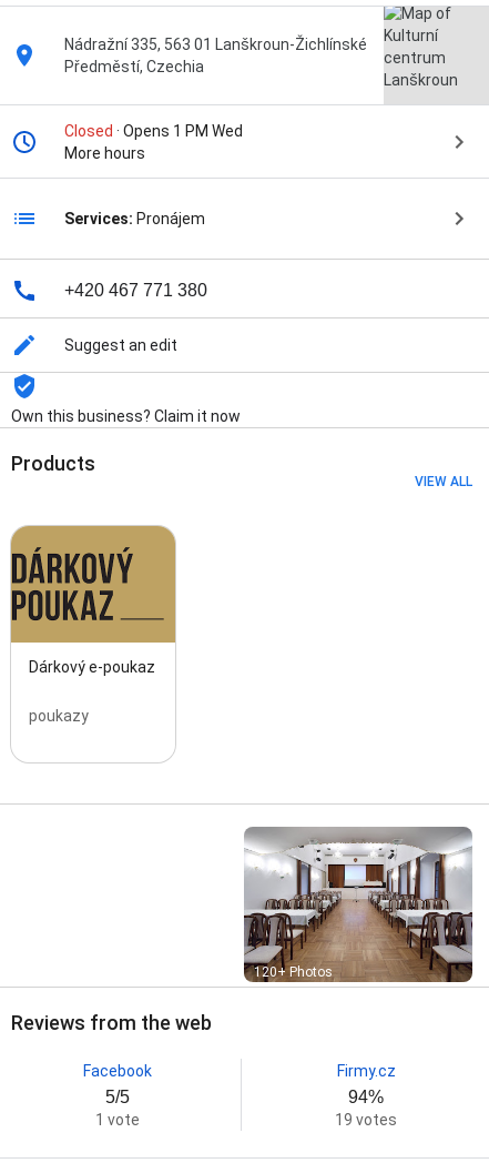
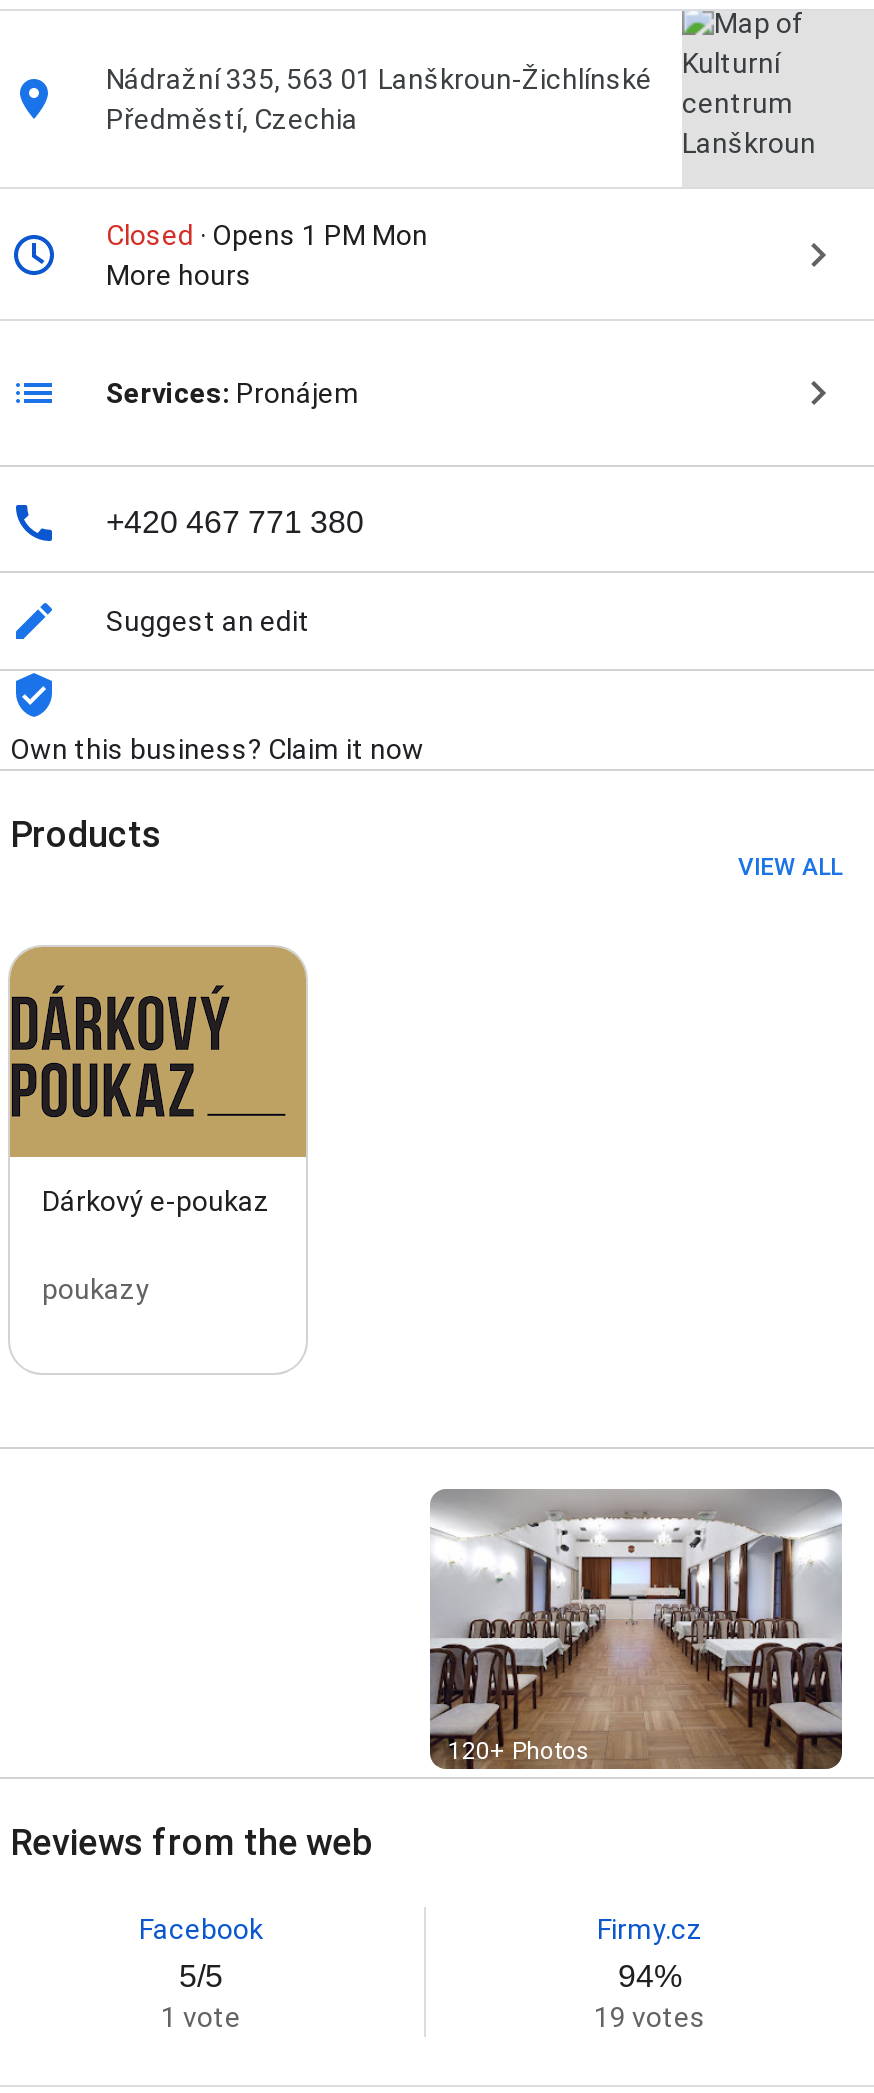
[64,122,243,140] Closed · Opens 1 PM Wed -> [106,219,428,251] Closed · Opens 1 PM Mon

